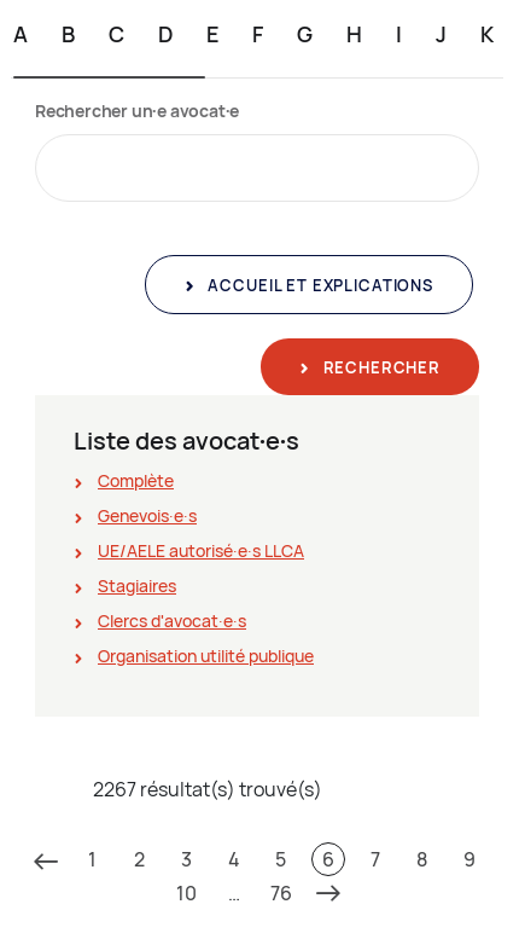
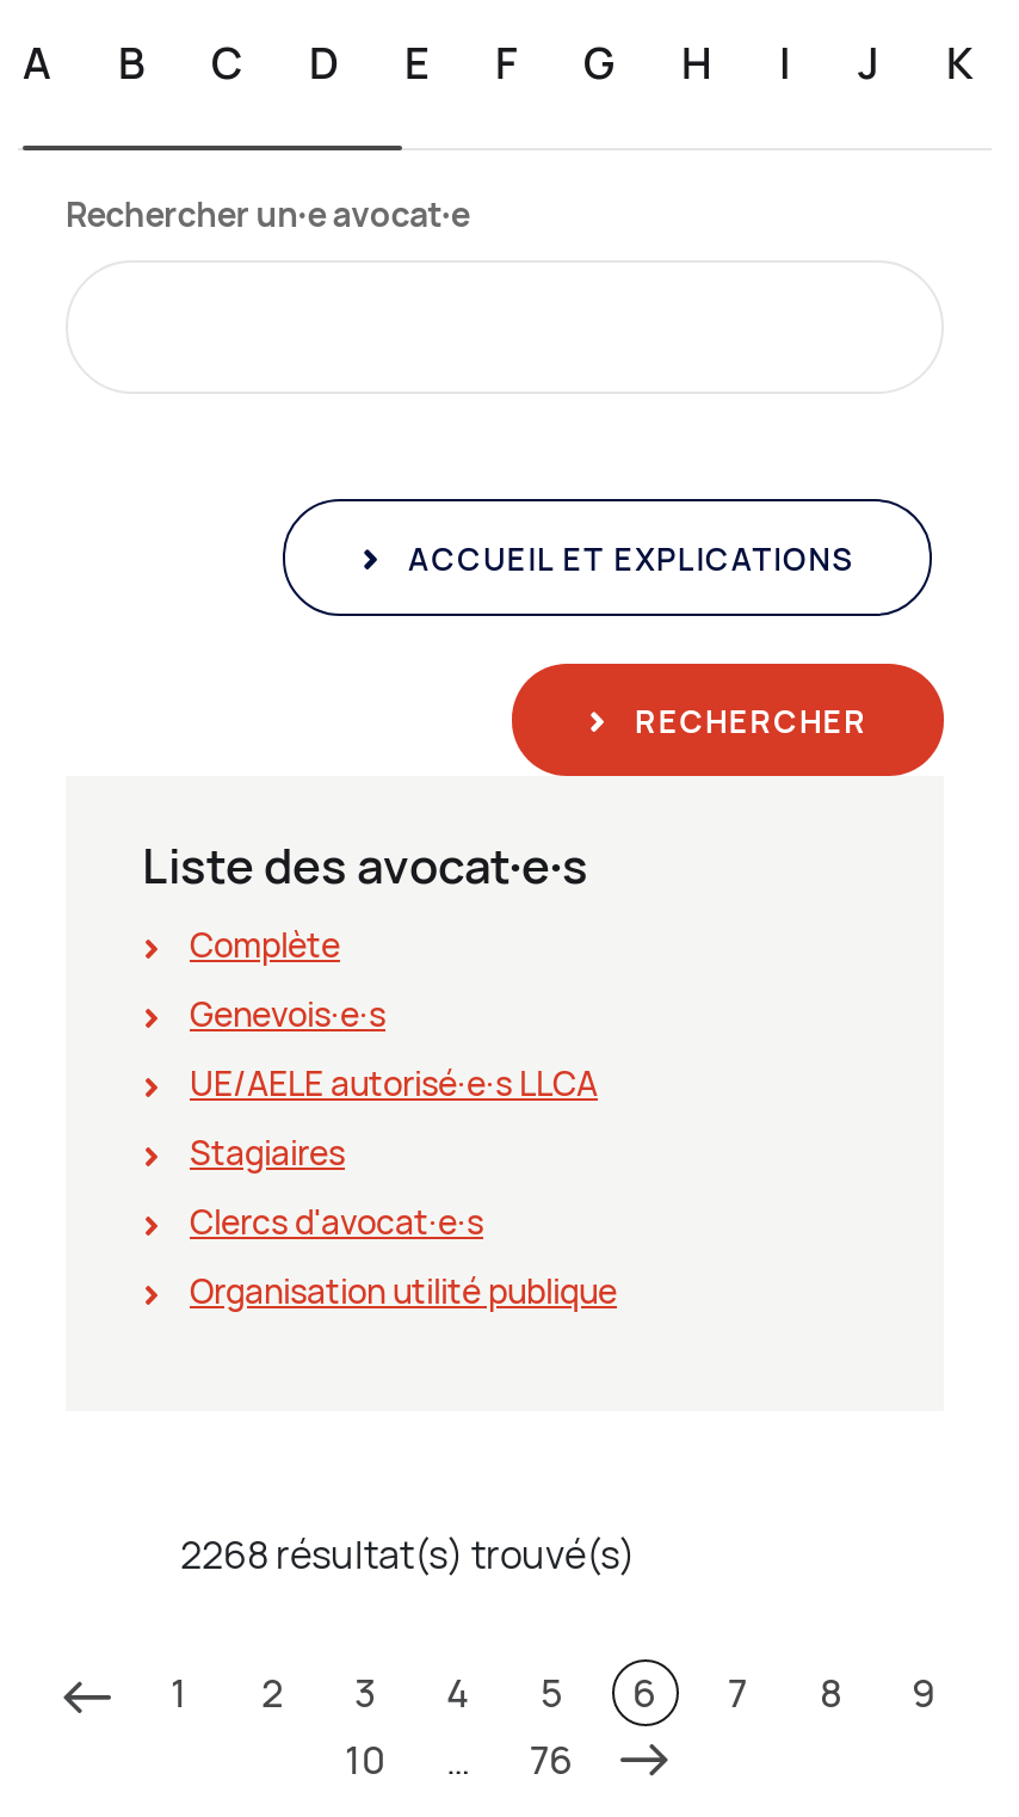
[93,776,322,802] 2267 résultat(s) trouvé(s) -> [180,1528,636,1580] 2268 résultat(s) trouvé(s)

